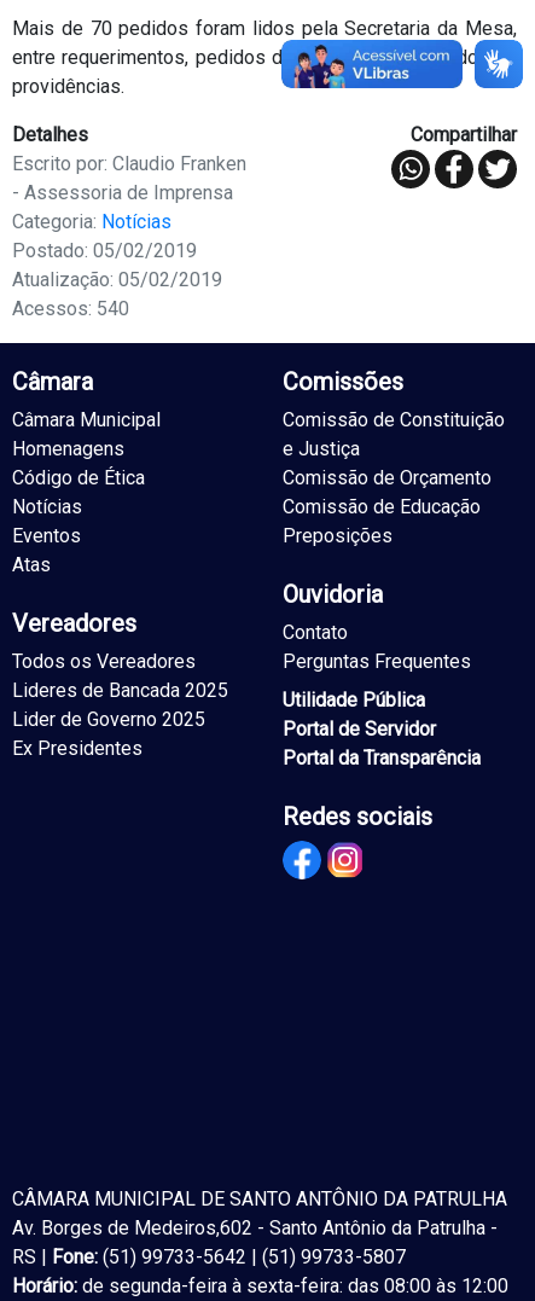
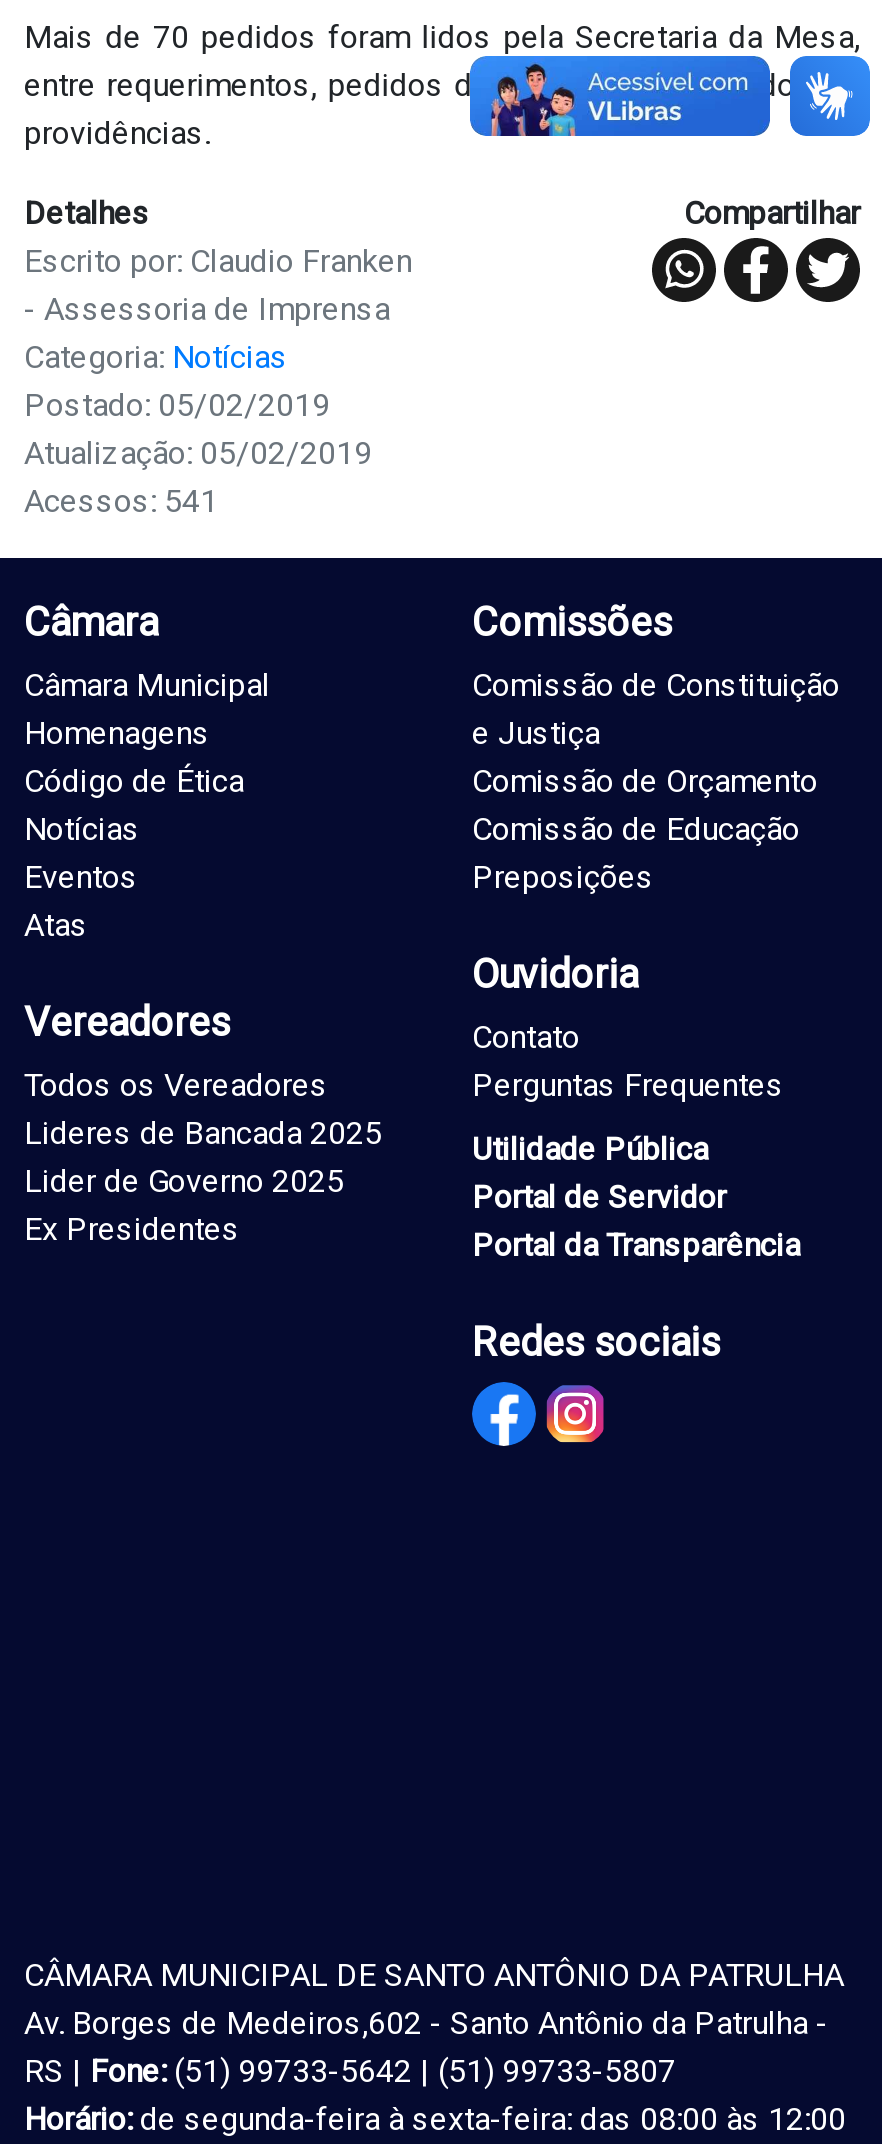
[12,297,129,320] Acessos: 540 -> [24,482,218,520] Acessos: 541

